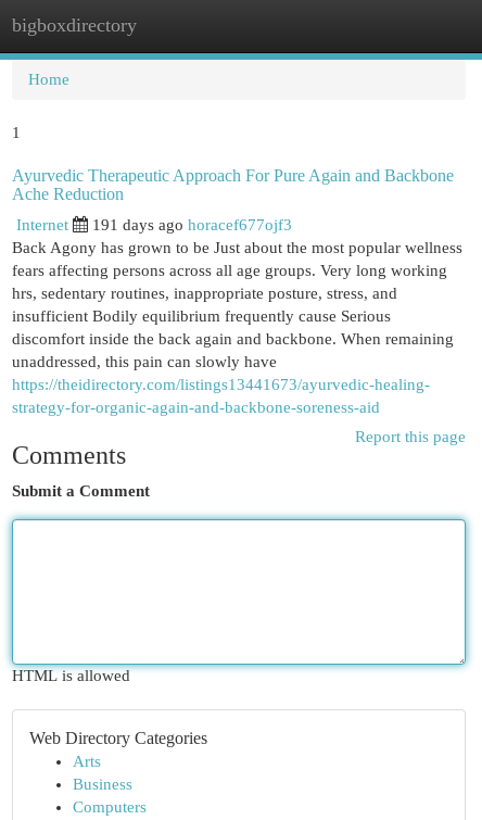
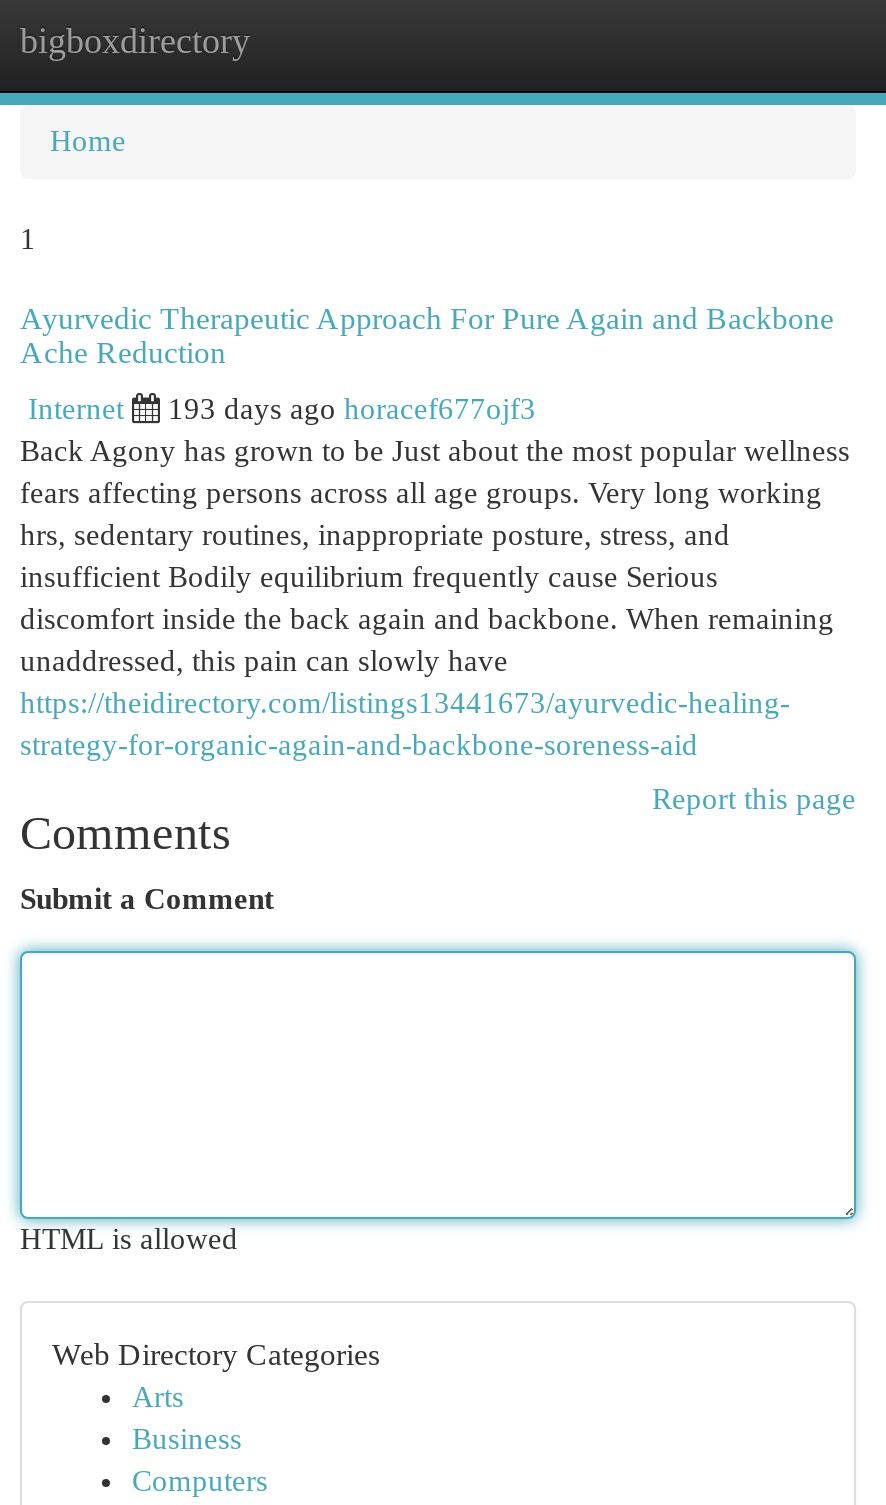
[92,216,292,234] 191 days ago horacef677ojf3 -> [168,393,536,425] 193 days ago horacef677ojf3

